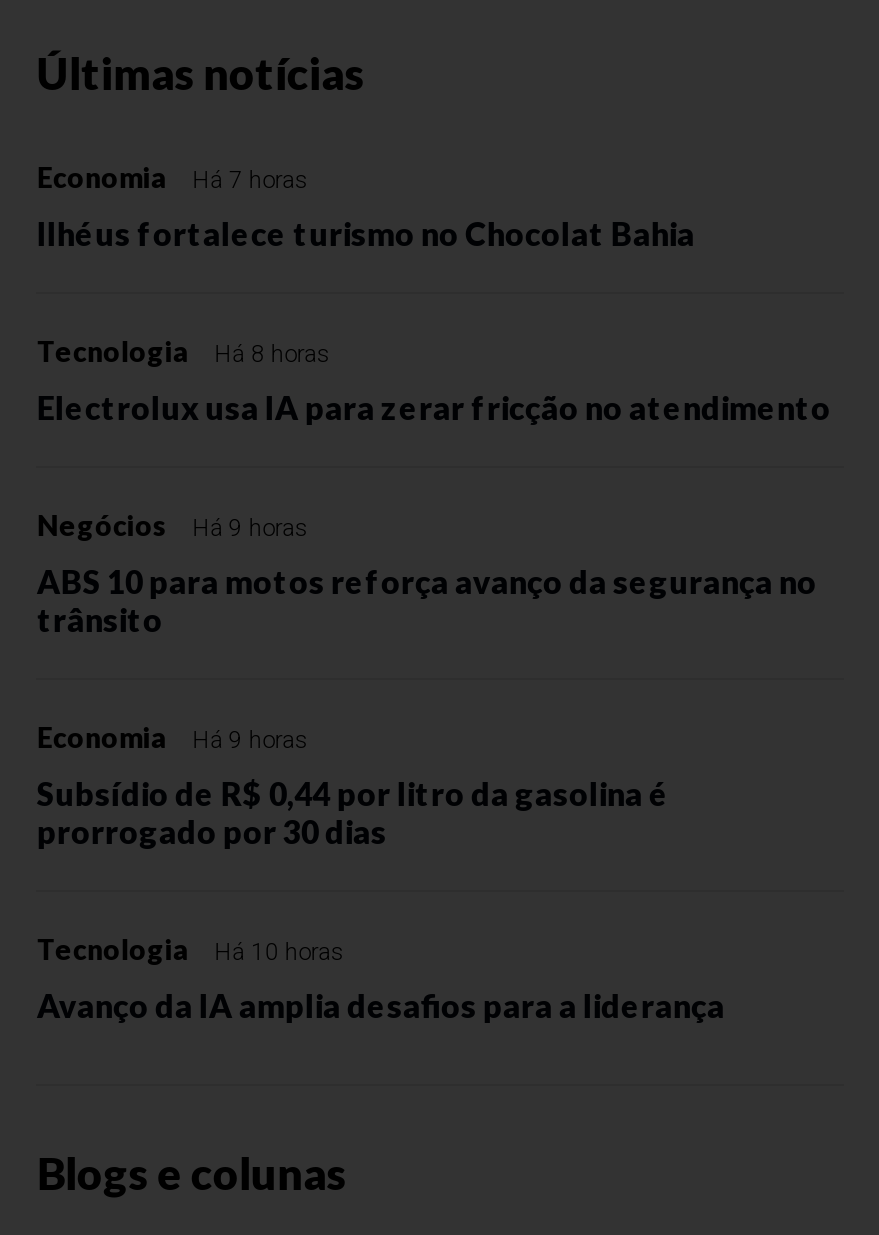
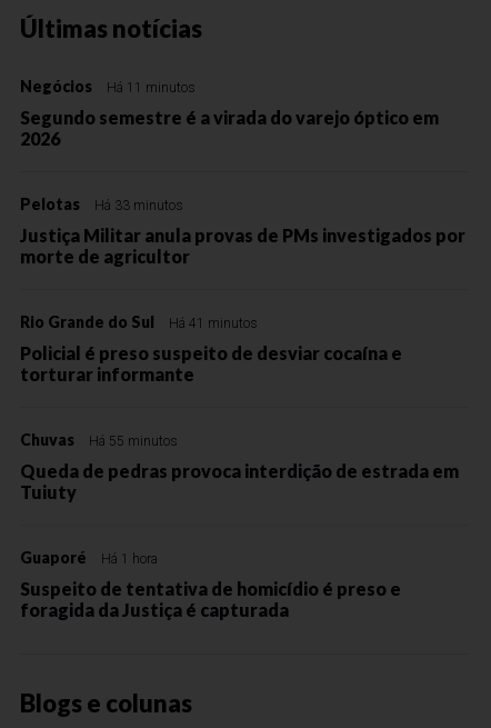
[37,160,831,426] Economia | Há 7 horas | Ilhéus fortalece turismo no Chocolat Bahia | Tecnologia | Há 8 horas | Electrolux usa IA para zerar fricção no atendimento -> none
[37,514,817,1024] Há 9 horas | ABS 10 para motos reforça avanço da segurança no | trânsito | Economia | Há 9 horas | Subsídio de R$ 0,44 por litro da gasolina é | prorrogado por 30 dias | Tecnologia | Há 10 horas | Avanço da IA amplia desafios para a liderança -> [20,80,466,620] Há 11 minutos | Segundo semestre é a virada do varejo óptico em | 2026 | Pelotas | Há 33 minutos | Justiça Militar anula provas de PMs investigados por | morte de agricultor | Rio Grande do Sul | Há 41 minutos | Policial é preso suspeito de desviar cocaína e | torturar informante | Chuvas | Há 55 minutos | Queda de pedras provoca interdição de estrada em | Tuiuty | Guaporé | Há 1 hora | Suspeito de tentativa de homicídio é preso e | foragida da Justiça é capturada
moved [37,508,167,542] -> [20,77,93,96]: Negócios

